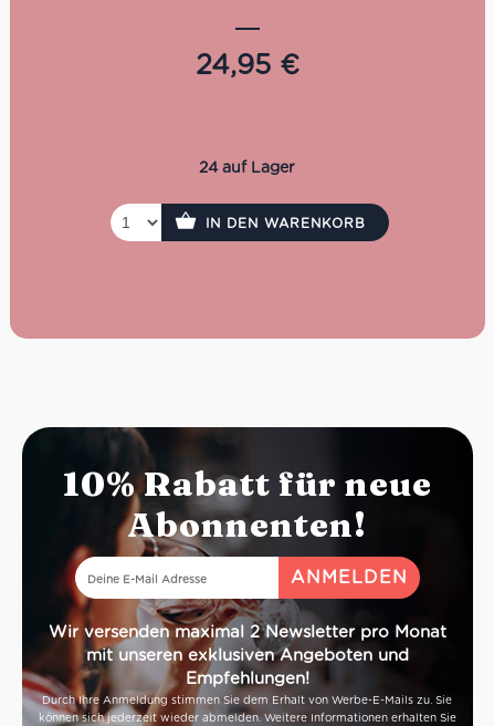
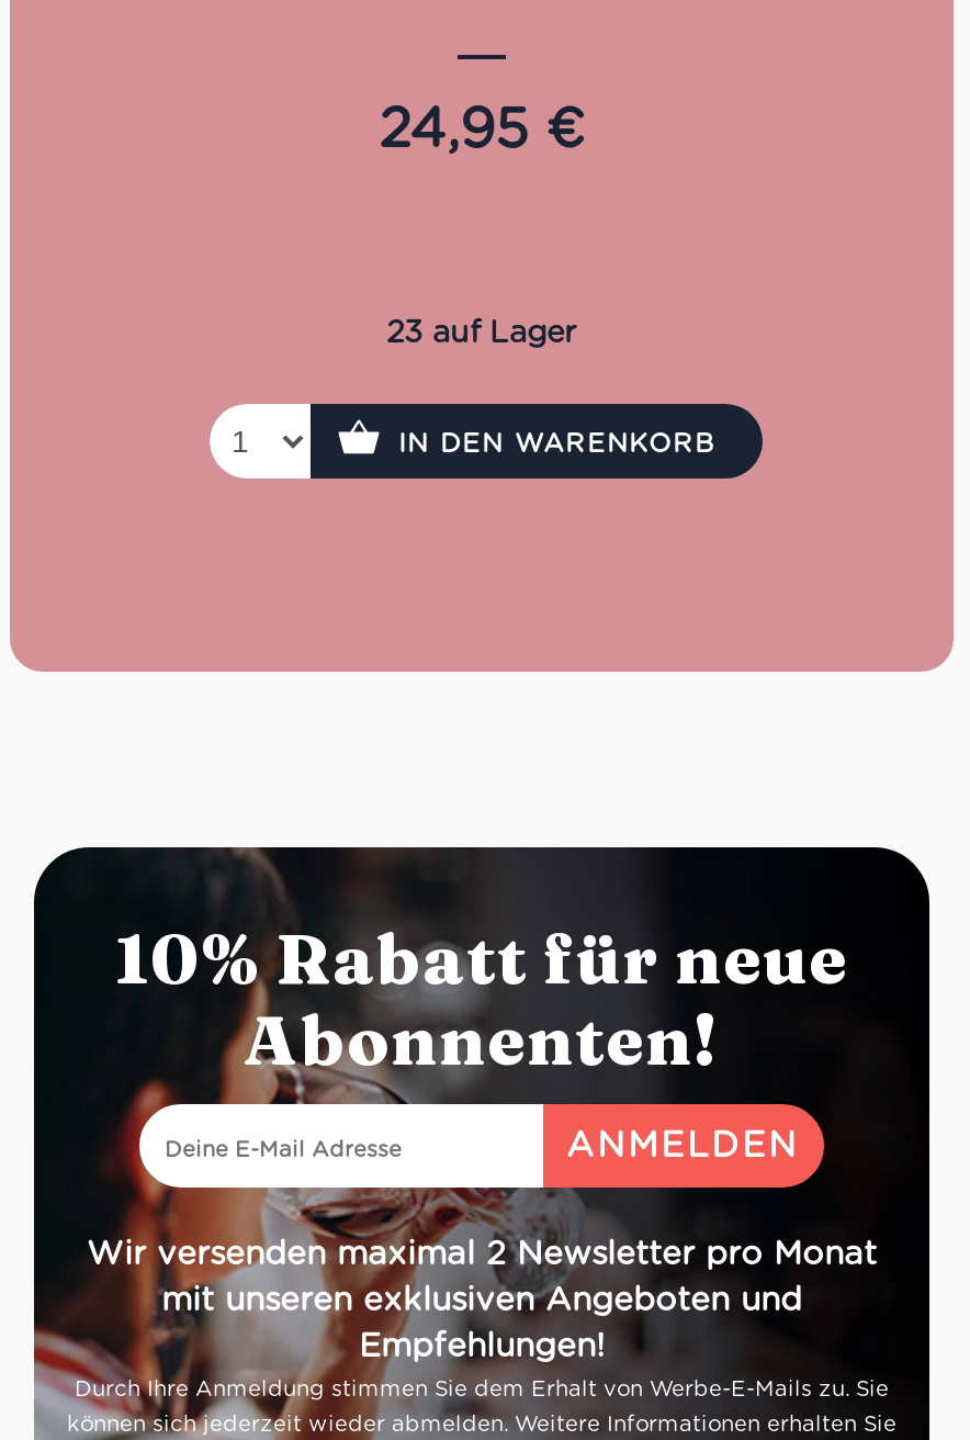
[199,158,296,176] 24 auf Lager -> [386,313,577,348] 23 auf Lager

